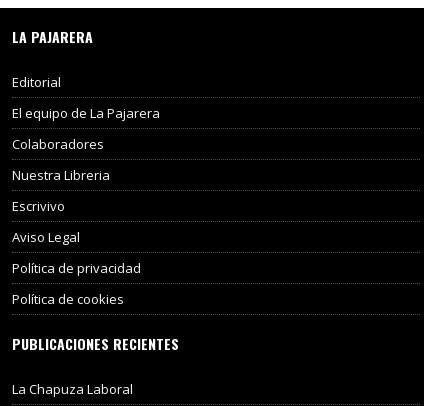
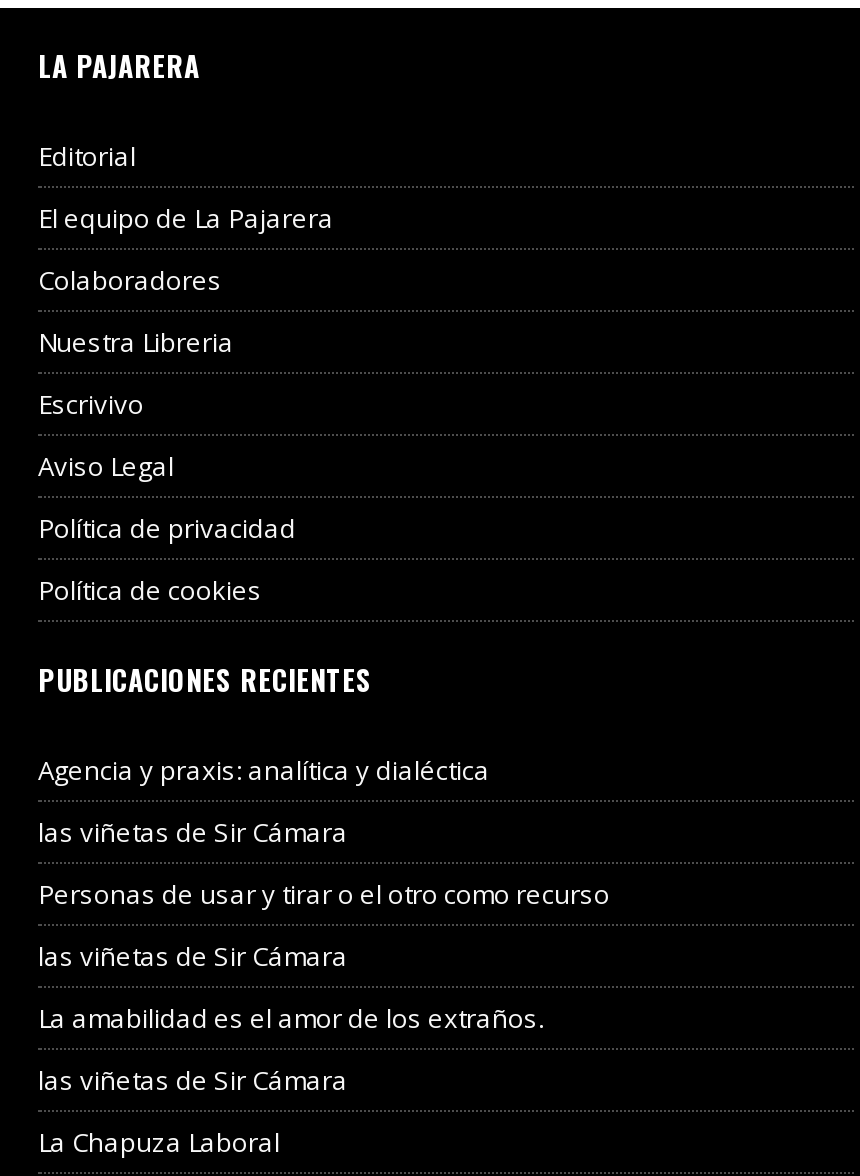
none -> [38,752,610,1098] Agencia y praxis: analítica y dialéctica | las viñetas de Sir Cámara | Personas de usar y tirar o el otro como recurso | las viñetas de Sir Cámara | La amabilidad es el amor de los extraños. | las viñetas de Sir Cámara

